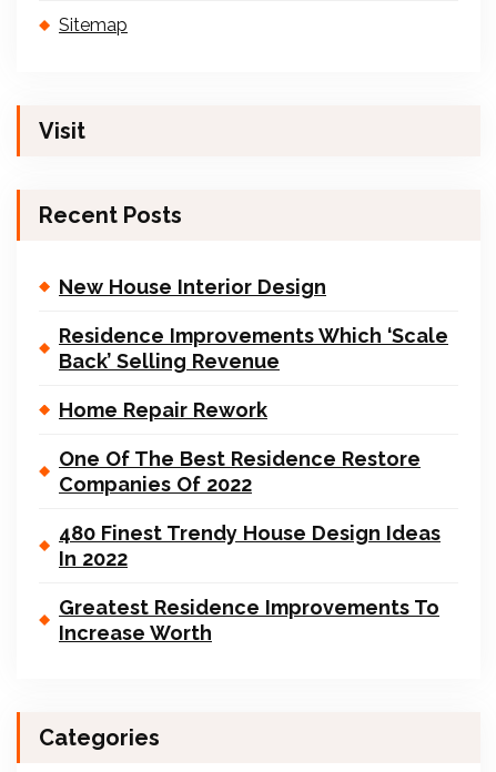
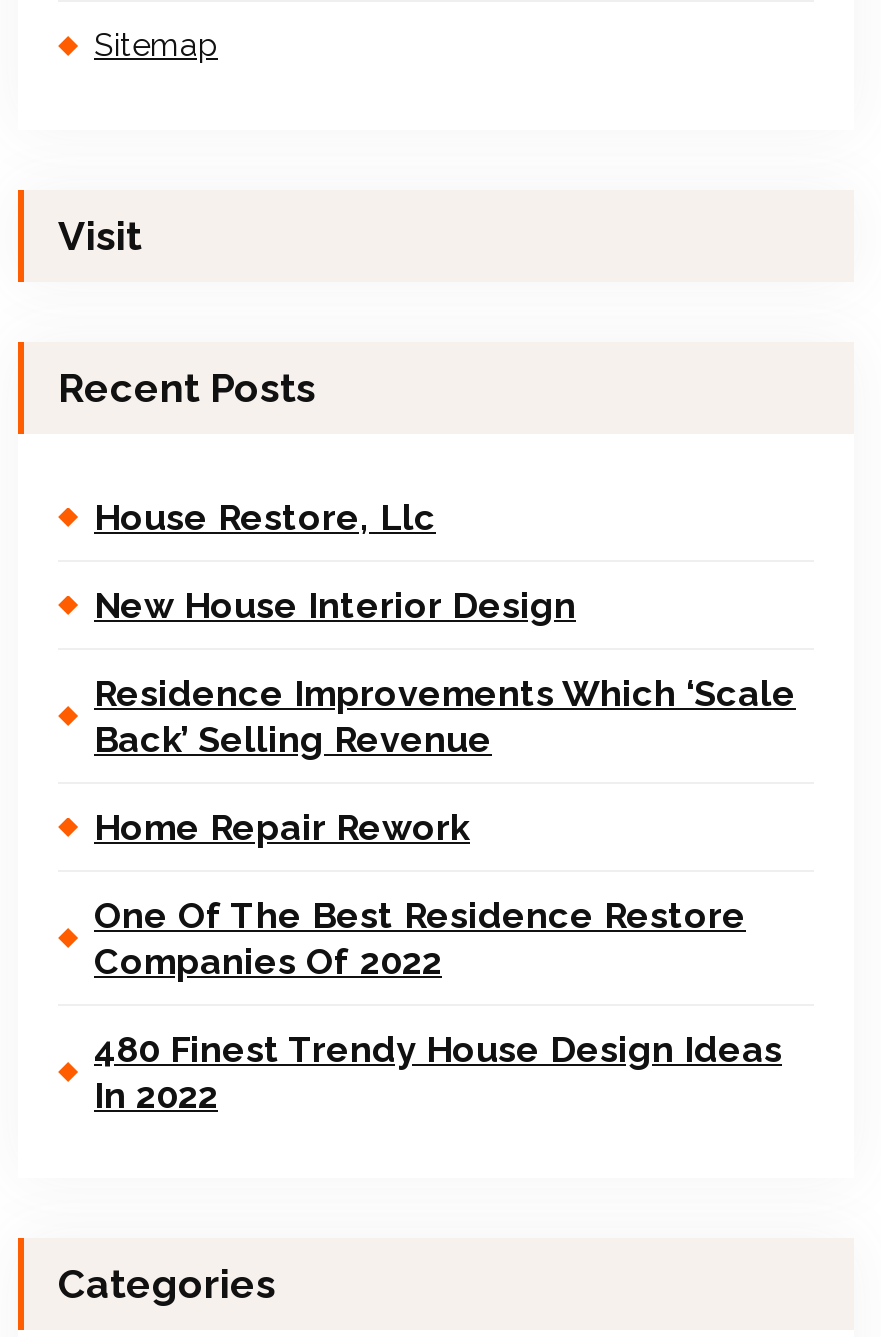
none -> [94,496,436,538] House Restore, Llc
moved [59,275,448,570] -> [94,584,796,1116]: New House Interior Design | Residence Improvements Which ‘Scale | Back’ Selling Revenue | Home Repair Rework | One Of The Best Residence Restore | Companies Of 2022 | 480 Finest Trendy House Design Ideas | In 2022
[59,596,439,644] Greatest Residence Improvements To | Increase Worth -> none

